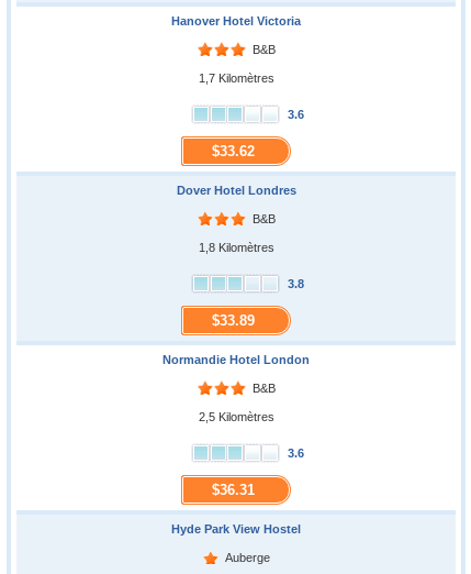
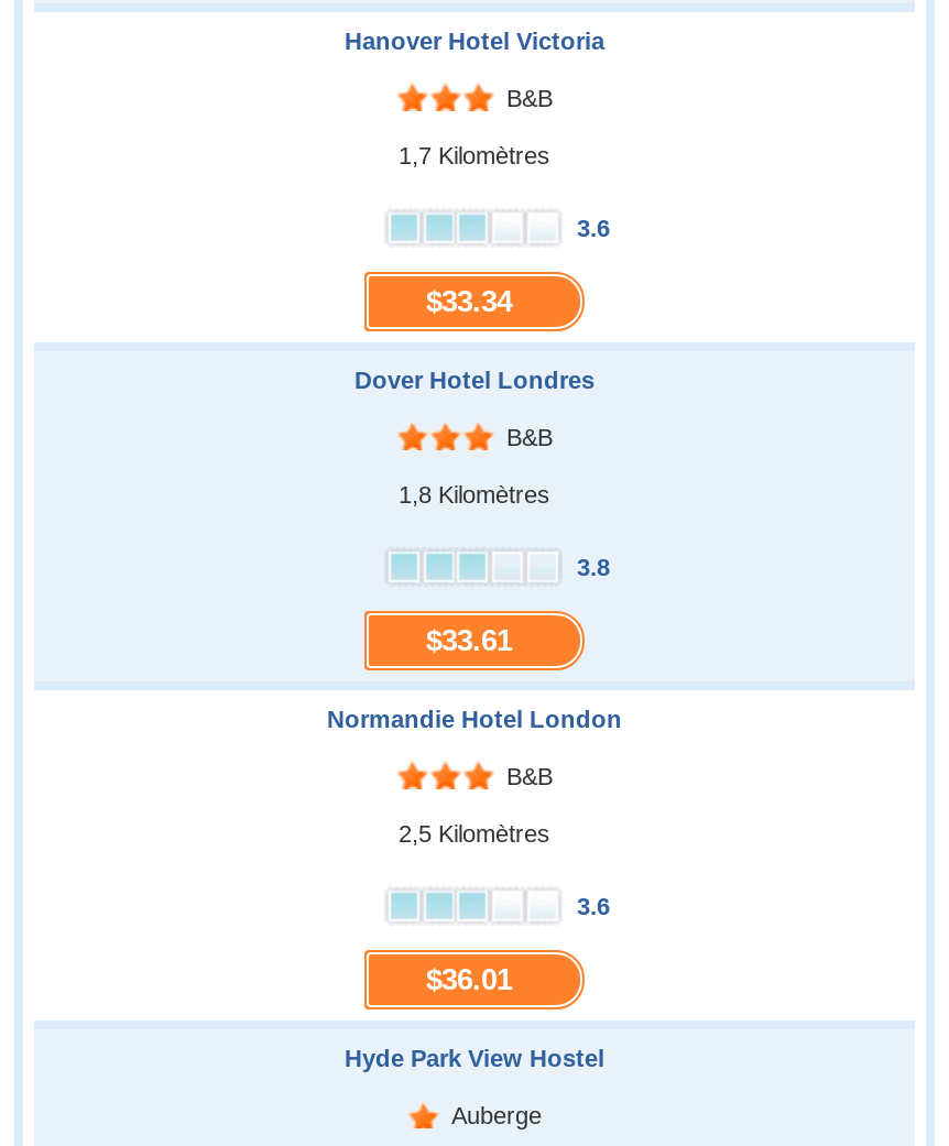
[212,143,255,159] $33.62 -> [426,285,512,318] $33.34
[212,312,255,329] $33.89 -> [426,624,512,657] $33.61
[212,482,255,498] $36.31 -> [426,963,512,996] $36.01

